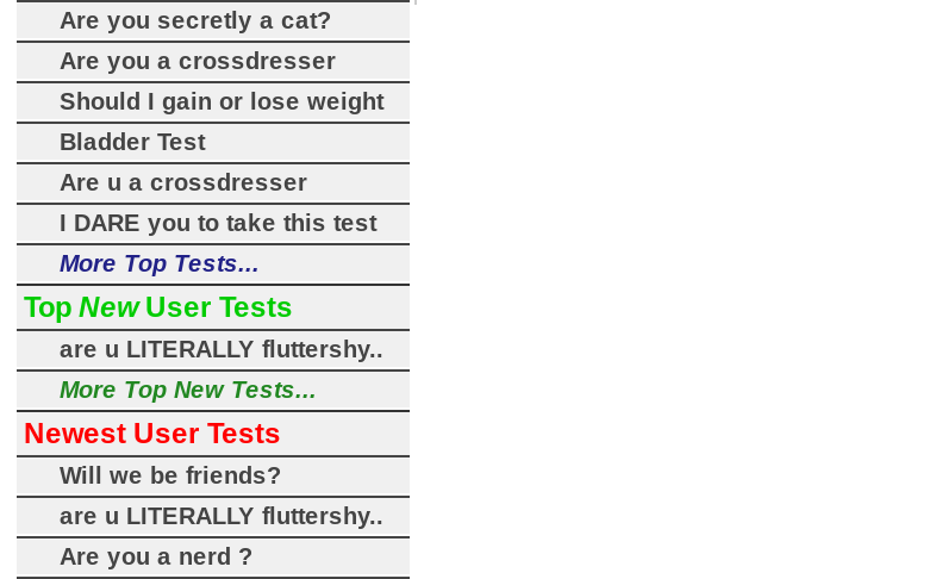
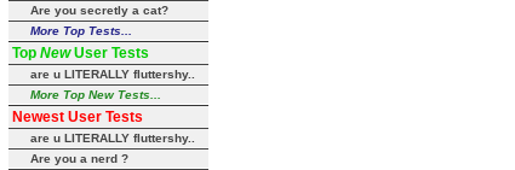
[60,48,383,236] Are you a crossdresser | Should I gain or lose weight | Bladder Test | Are u a crossdresser | I DARE you to take this test -> none
[60,462,281,488] Will we be friends? -> none

